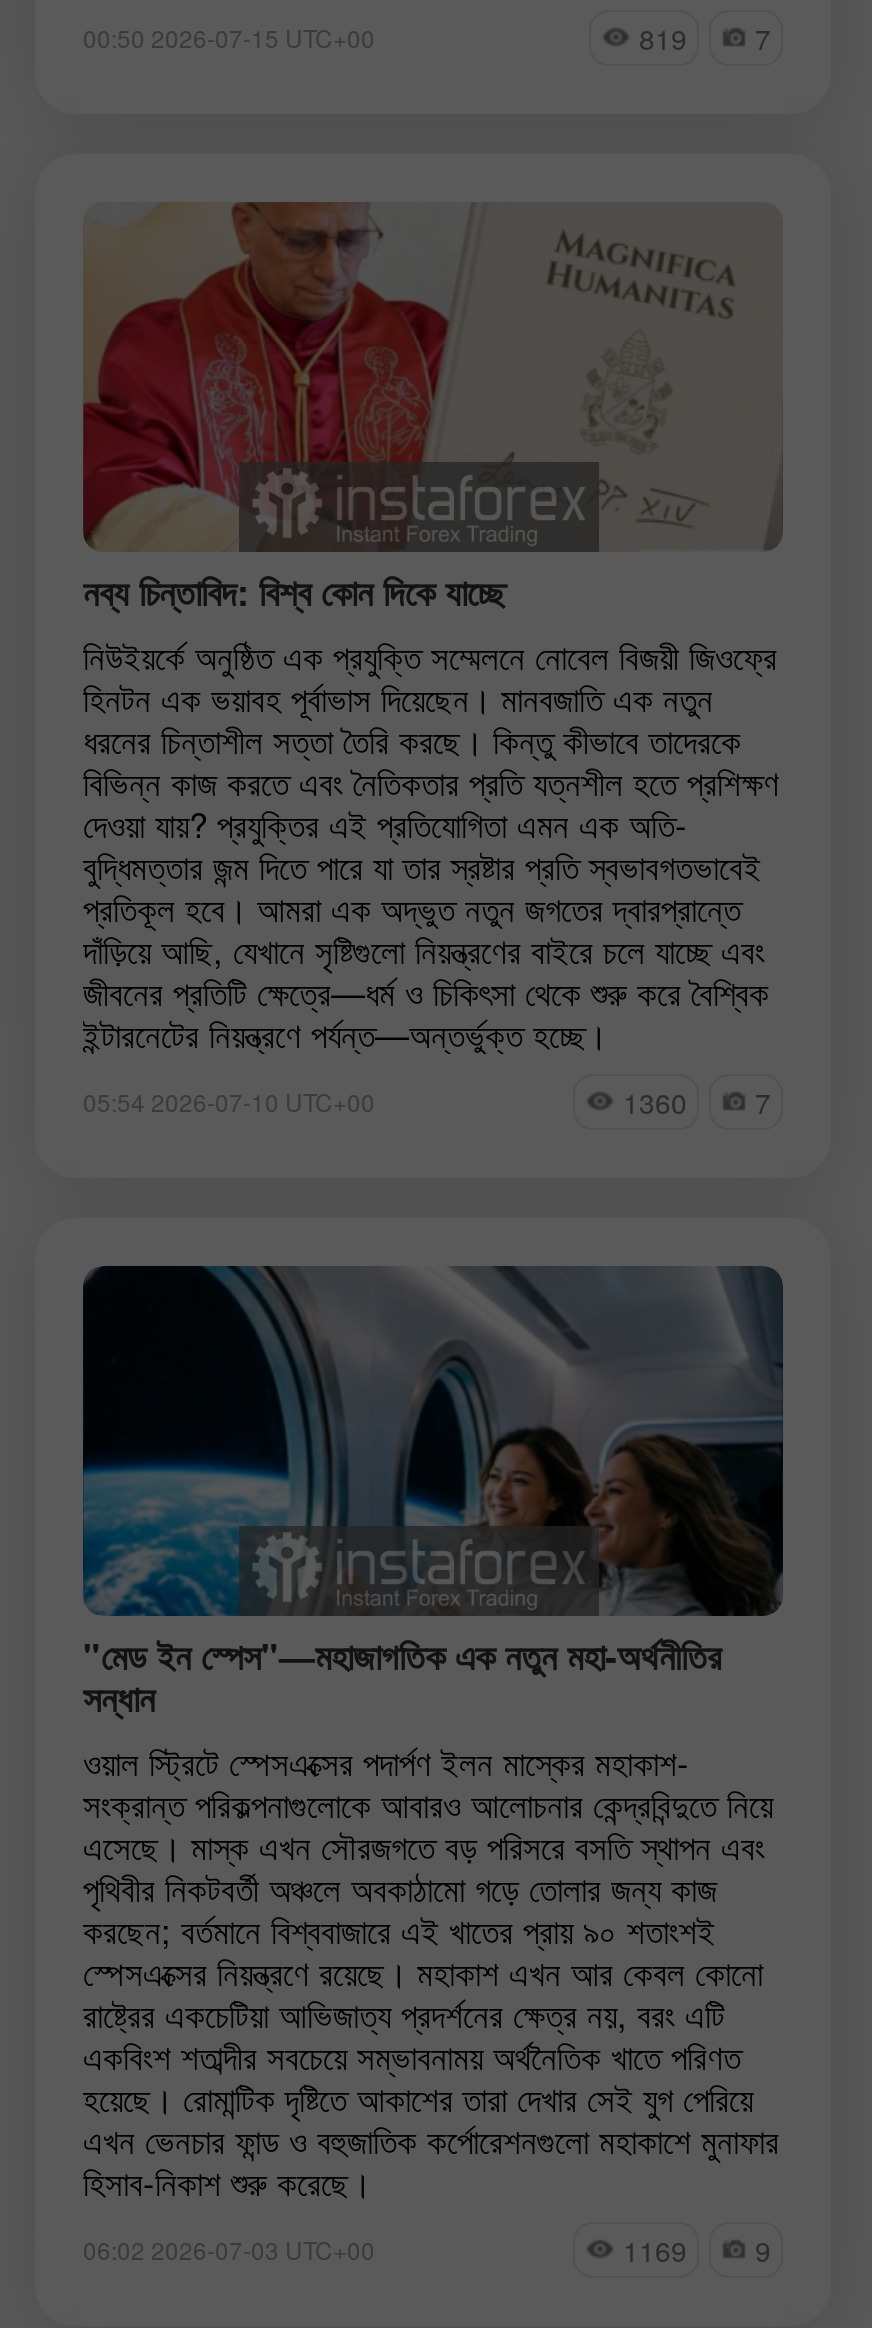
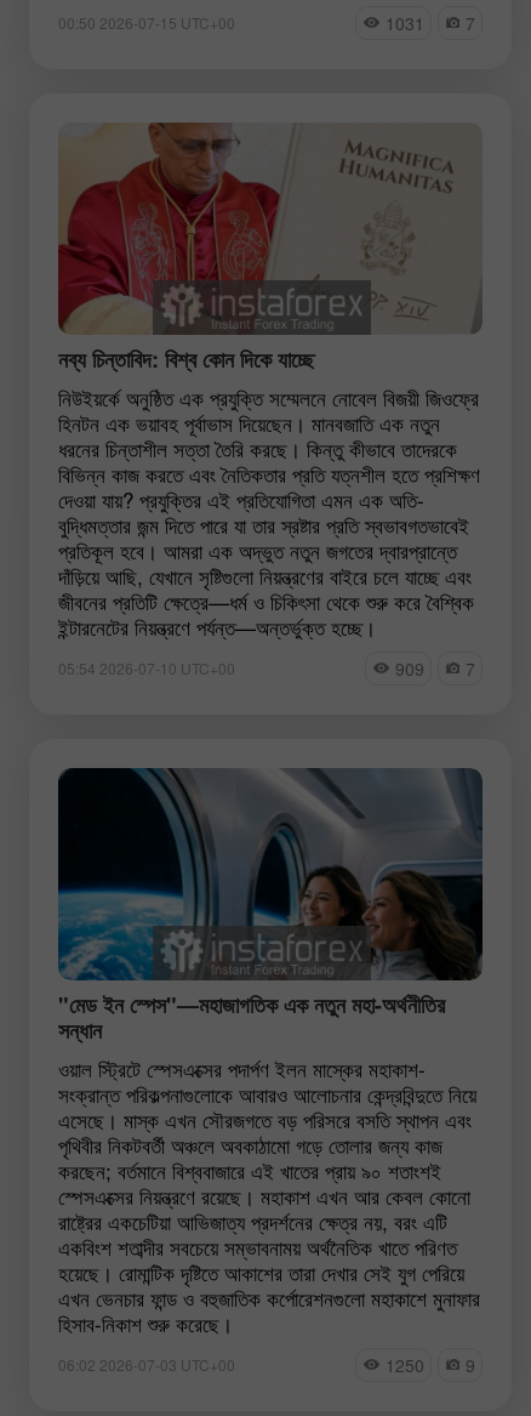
[639,18,771,58] 819 7 -> [386,11,475,35] 1031 7
[623,1082,771,1122] 1360 7 -> [395,656,475,681] 909 7
[623,2230,771,2270] 1169 9 -> [386,1353,475,1377] 1250 9

